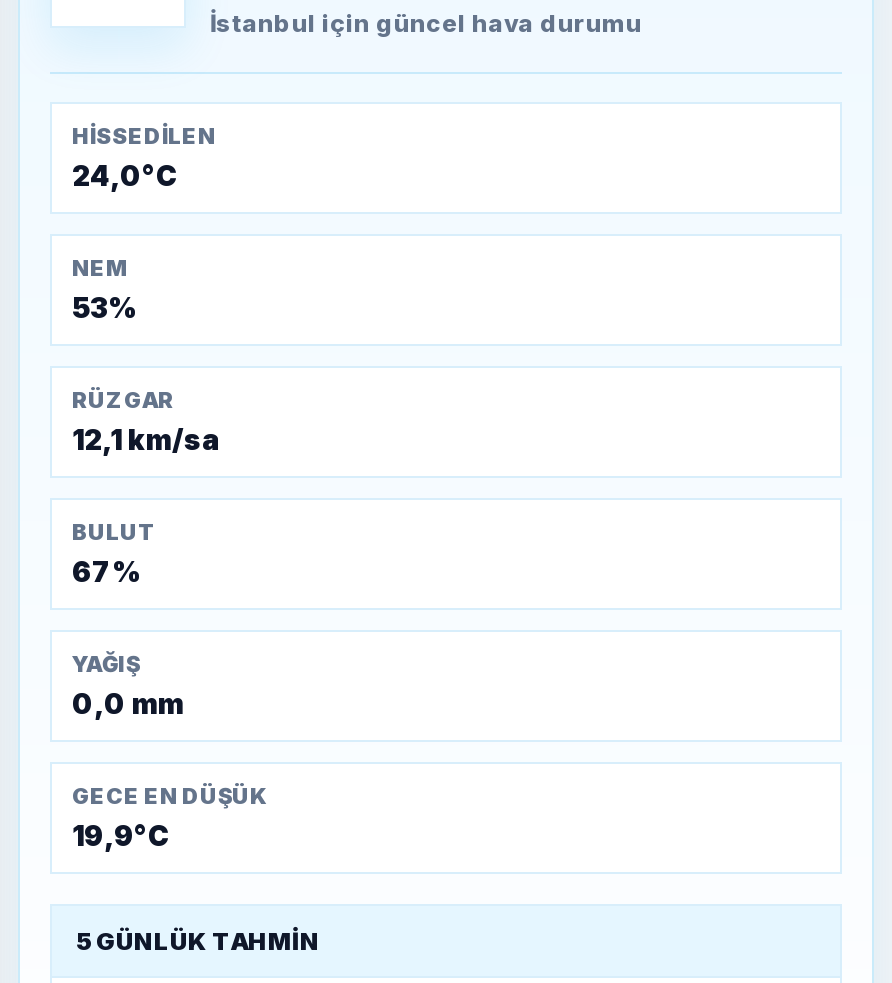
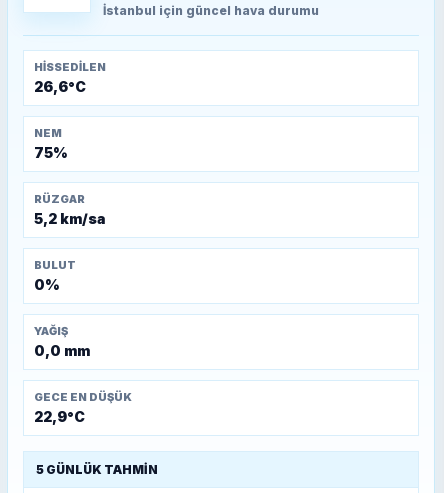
[72,157,178,191] 24,0°C -> [34,78,86,95] 26,6°C
[72,289,138,323] 53% -> [34,144,68,161] 75%
[72,421,220,455] 12,1 km/sa -> [34,210,106,227] 5,2 km/sa
[72,553,142,587] 67% -> [34,276,60,293] 0%
[72,817,170,851] 19,9°C -> [34,408,85,425] 22,9°C

